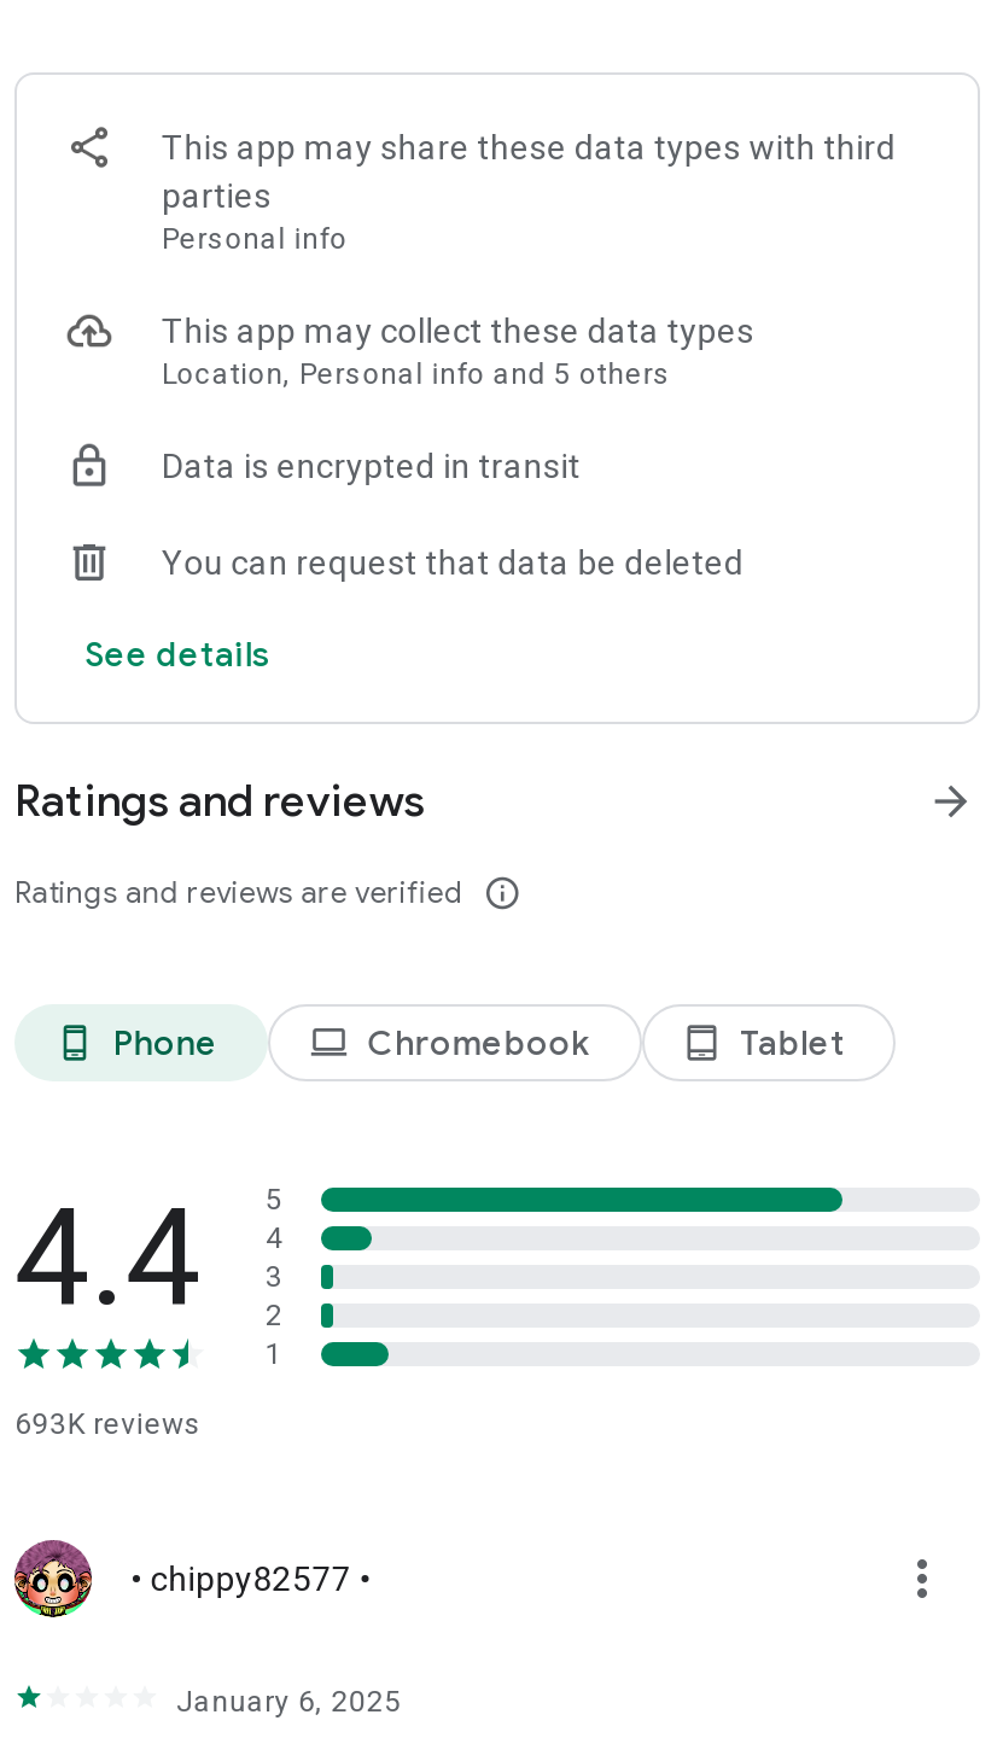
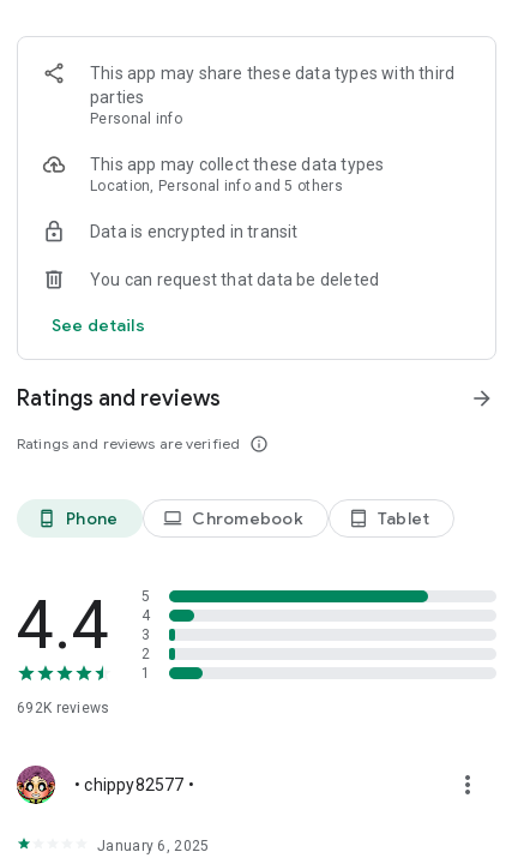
[14,1407,202,1441] 693K reviews -> [17,700,110,716] 692K reviews

